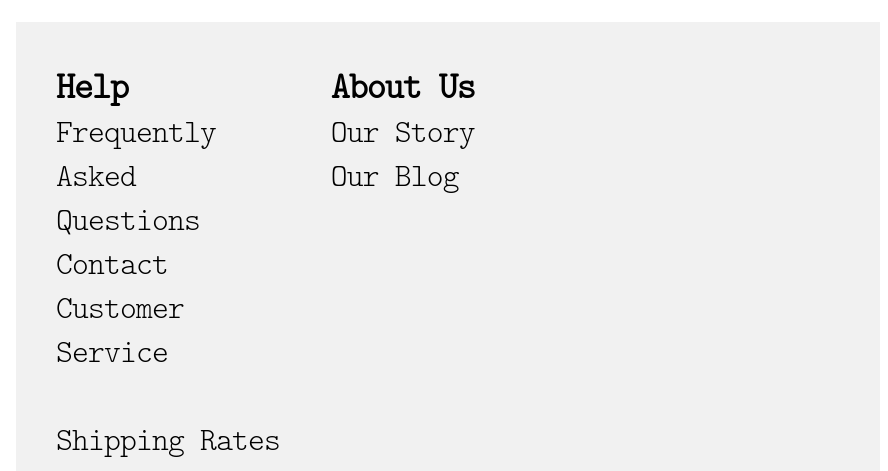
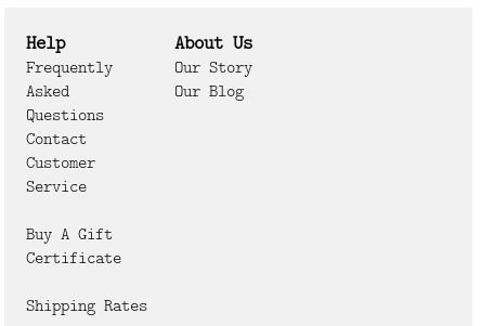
none -> [26,222,121,269] Buy A Gift | Certificate

